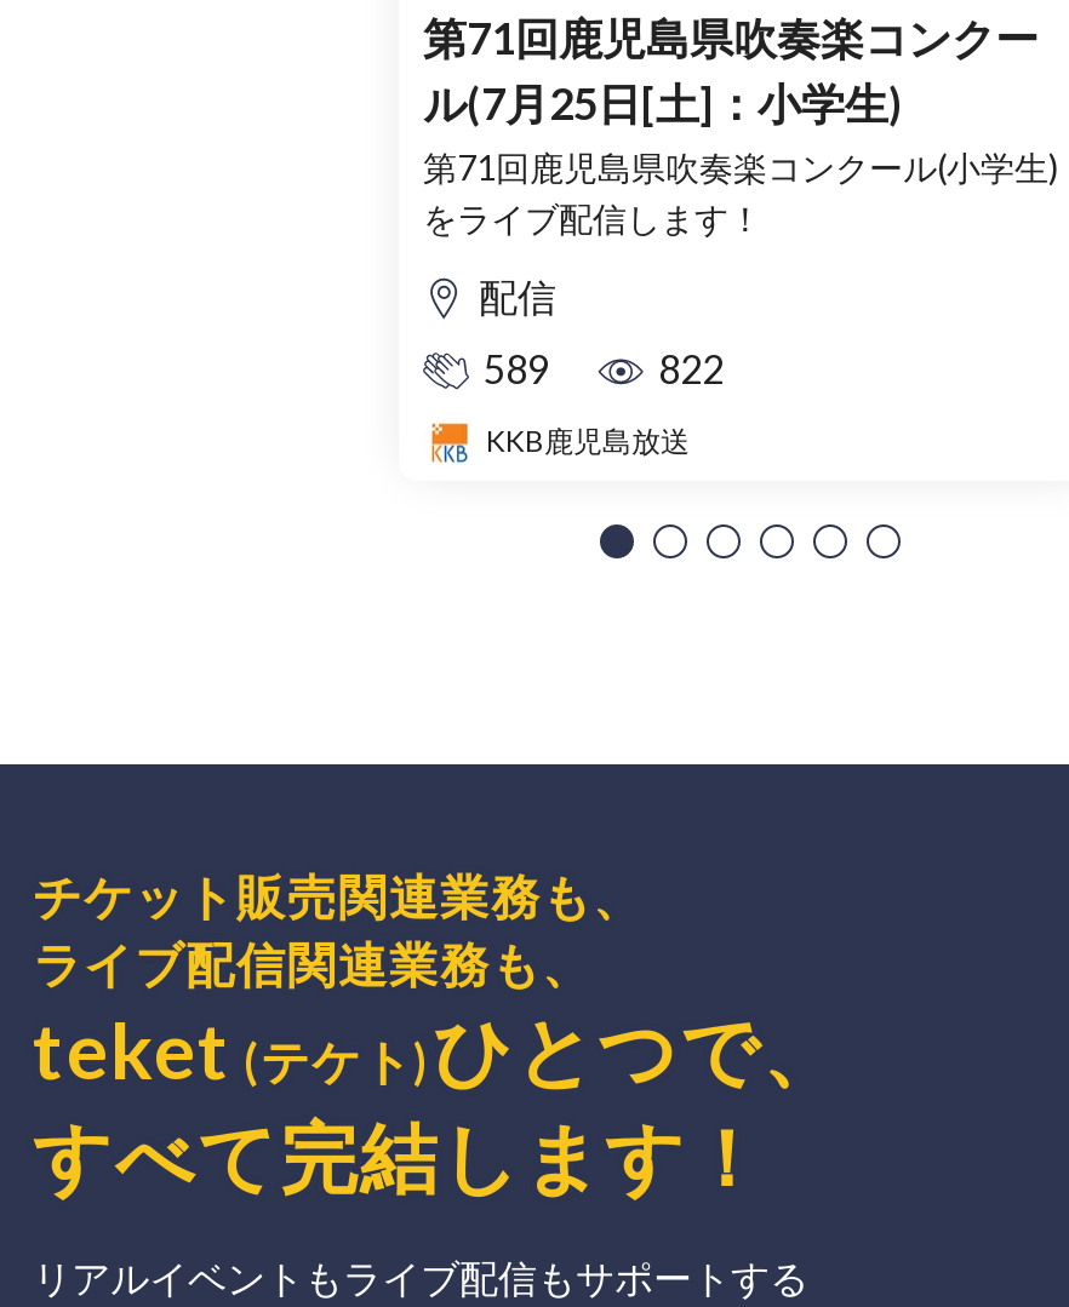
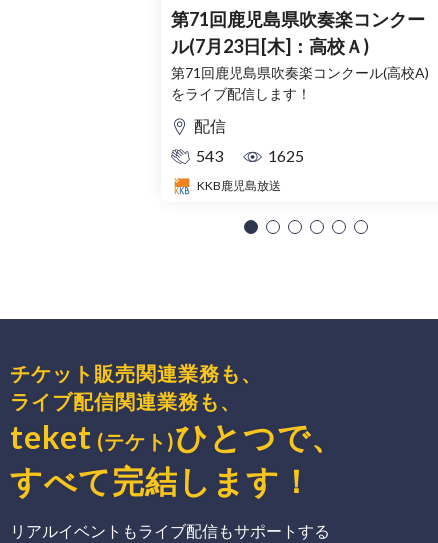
[423,78,1058,189] ル(7月25日[土]：小学生) | 第71回鹿児島県吹奏楽コンクール(小学生) -> [171,35,429,81] ル(7月23日[木]：高校Ａ) | 第71回鹿児島県吹奏楽コンクール(高校A)
[484,346,549,392] 589 -> [196,146,223,165] 543
[658,346,724,392] 822 -> [268,146,304,165] 1625

